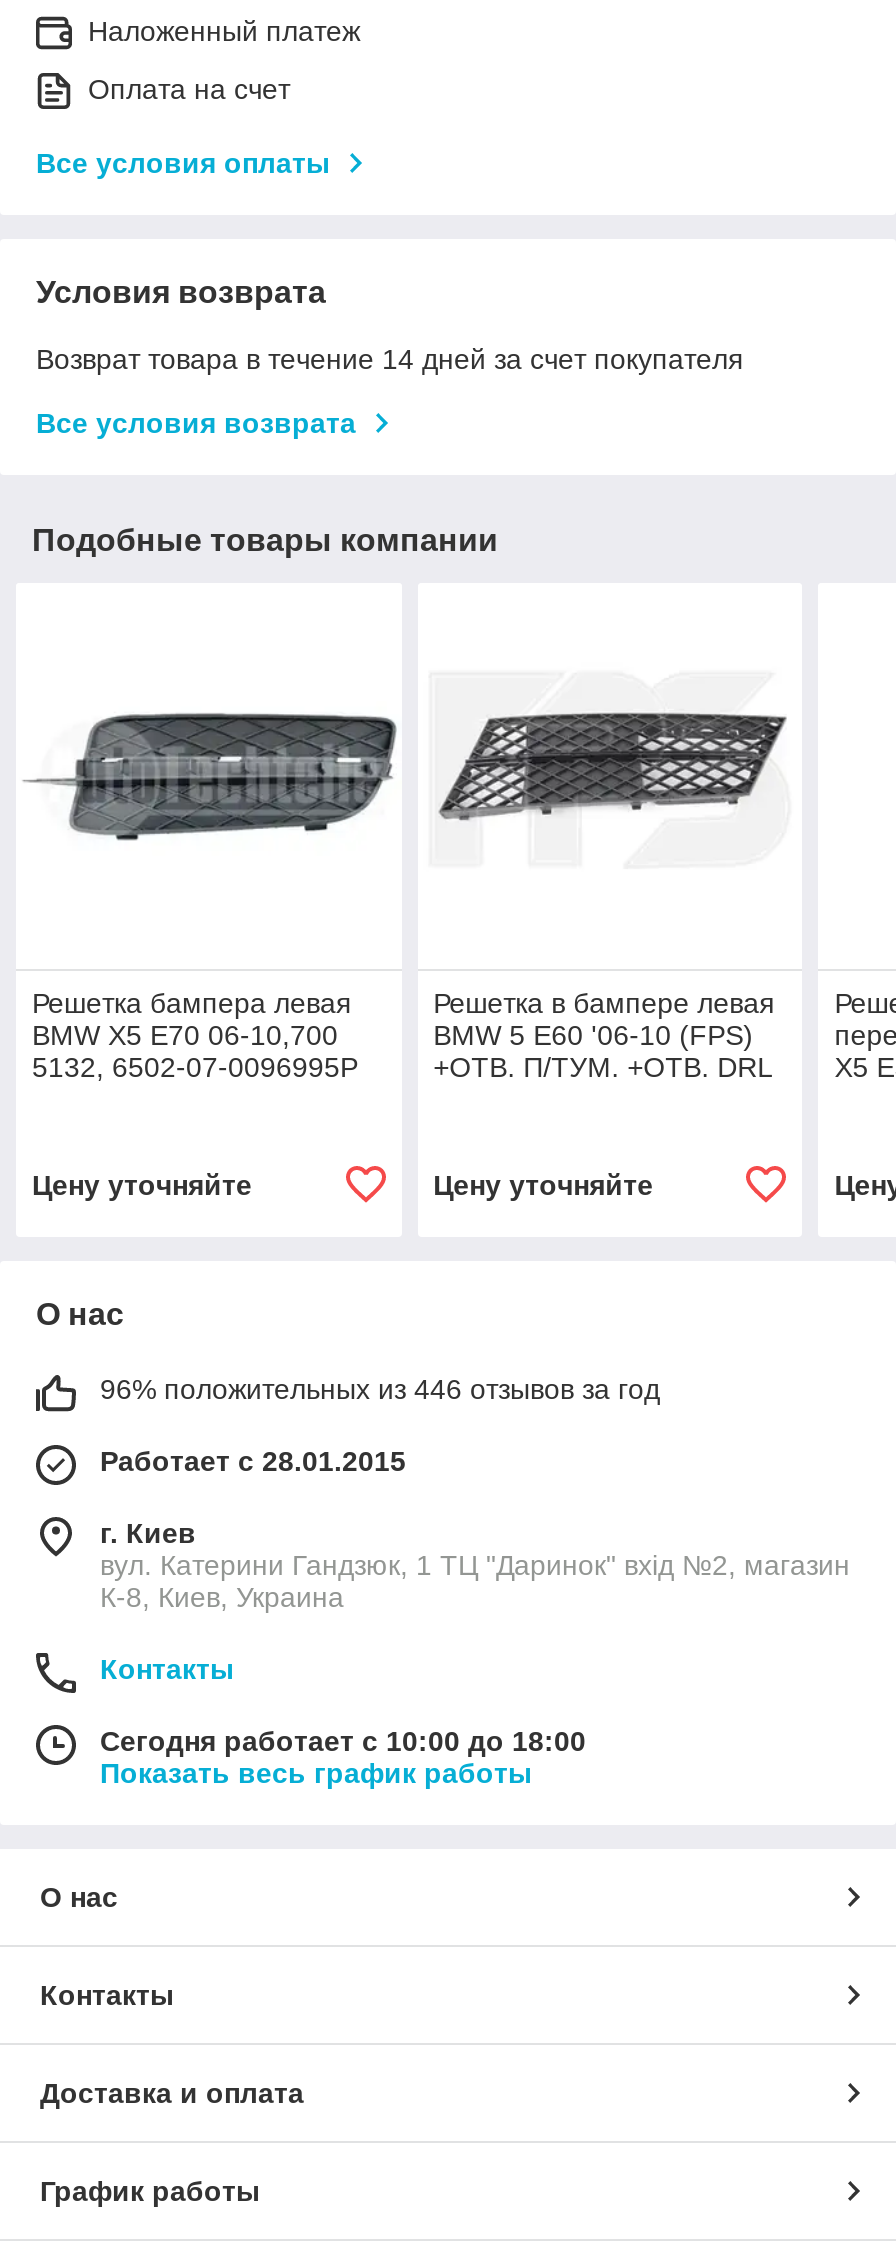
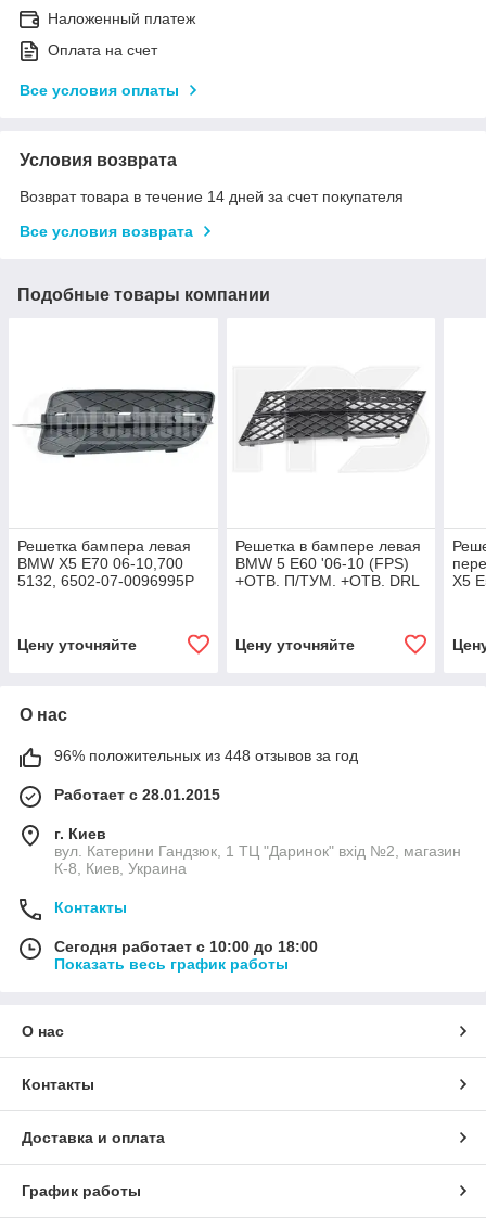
[100,1373,660,1405] 96% положительных из 446 отзывов за год -> [54,747,358,764] 96% положительных из 448 отзывов за год

